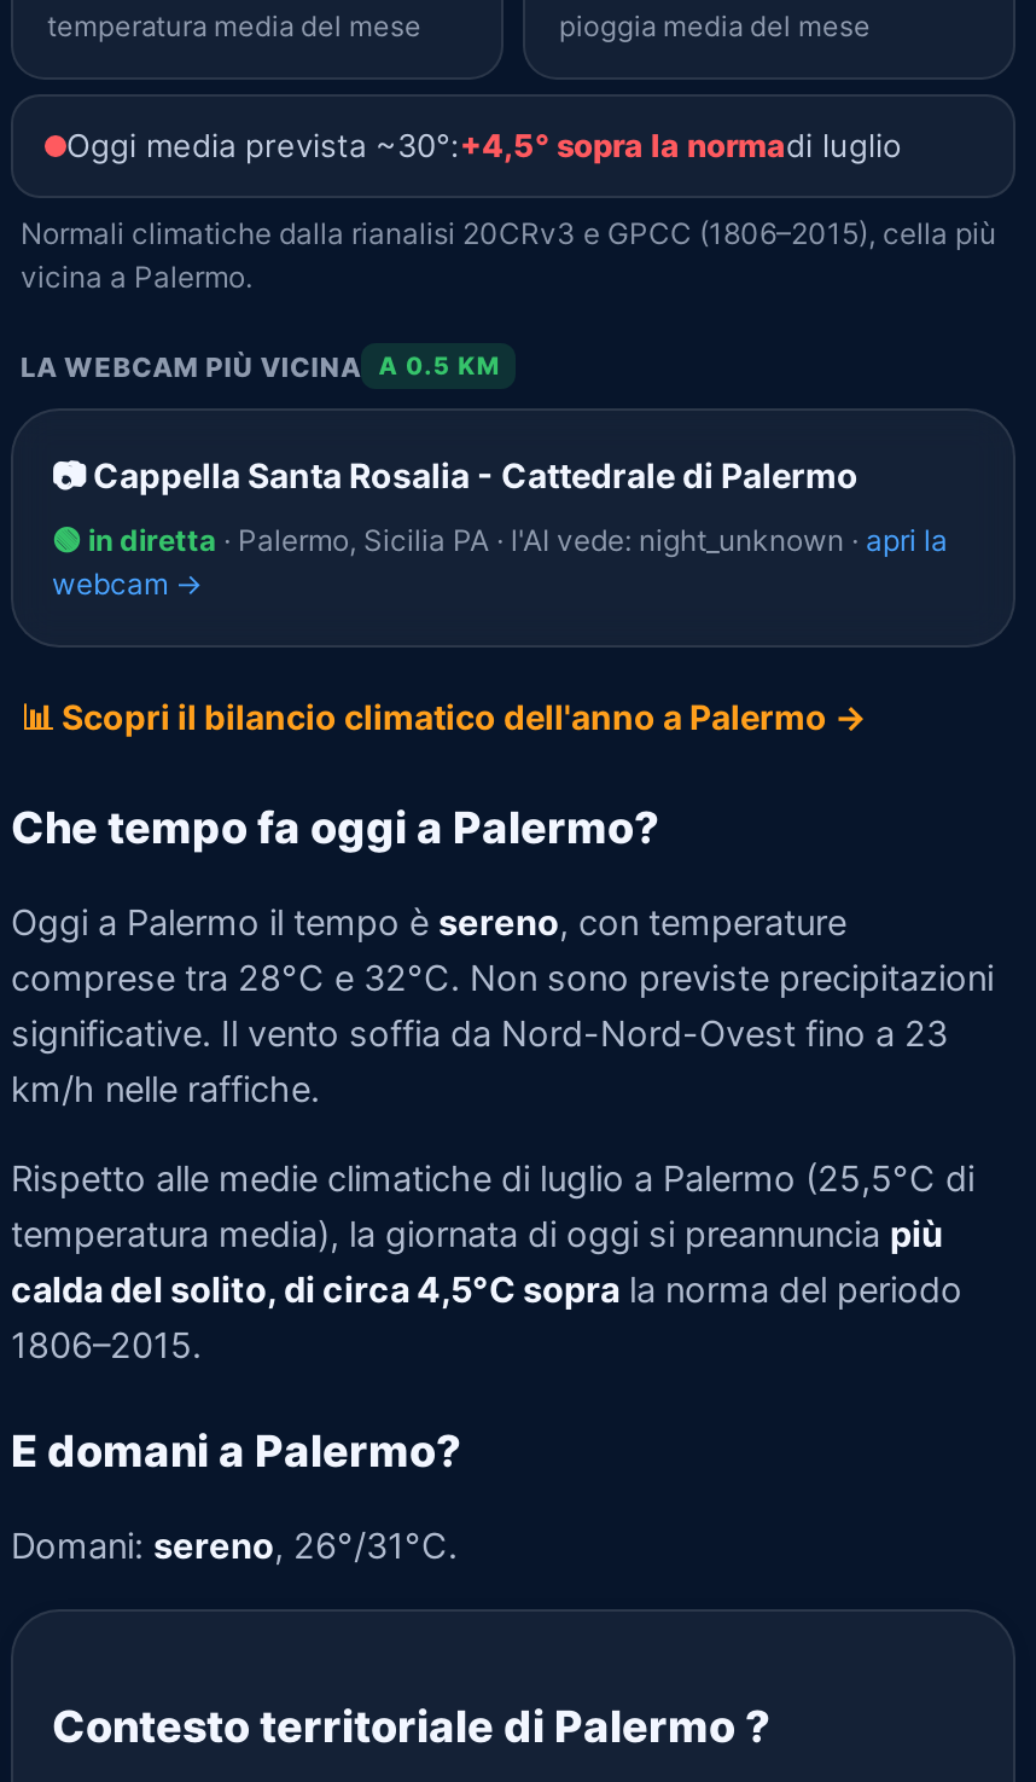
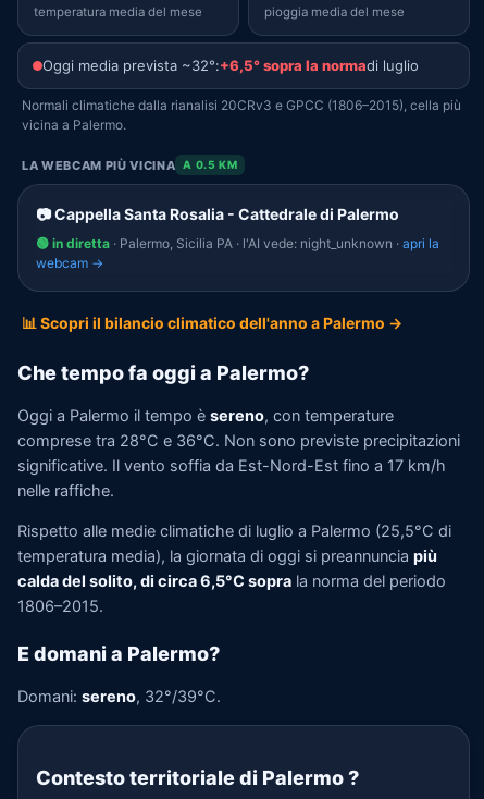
[66,126,902,164] Oggi media prevista ~30°:+4,5° sopra la normadi luglio -> [42,57,419,74] Oggi media prevista ~32°:+6,5° sopra la normadi luglio
[11,956,994,1110] comprese tra 28°C e 32°C. Non sono previste precipitazioni | significative. Il vento soffia da Nord-Nord-Ovest fino a 23 | km/h nelle raffiche. -> [17,431,460,500] comprese tra 28°C e 36°C. Non sono previste precipitazioni | significative. Il vento soffia da Est-Nord-Est fino a 17 km/h | nelle raffiche.
[11,1269,962,1312] calda del solito, di circa 4,5°C sopra la norma del periodo -> [17,571,446,591] calda del solito, di circa 6,5°C sopra la norma del periodo
[11,1523,458,1567] Domani: sereno, 26°/31°C. -> [17,686,221,706] Domani: sereno, 32°/39°C.

